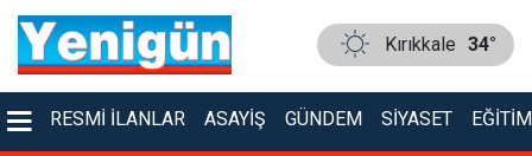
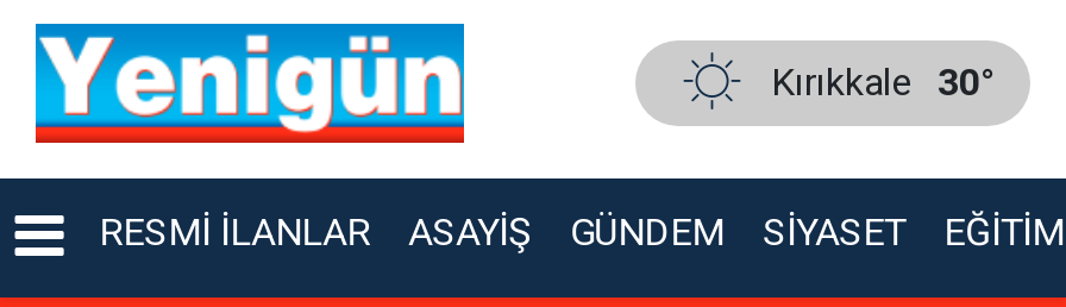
[385,33,496,56] Kırıkkale 34° -> [771,59,995,105] Kırıkkale 30°

